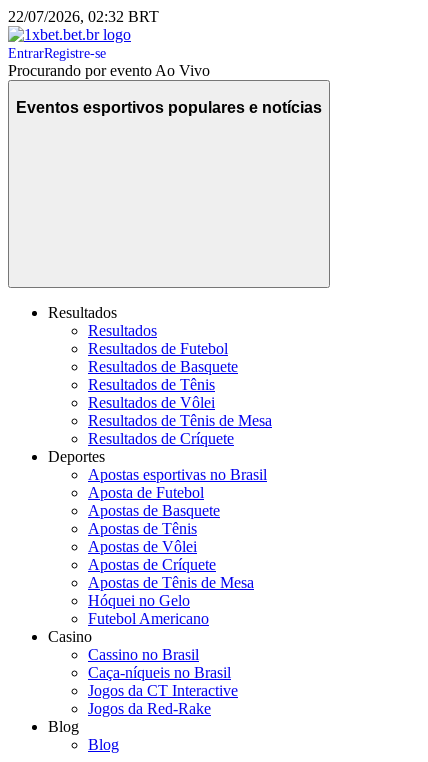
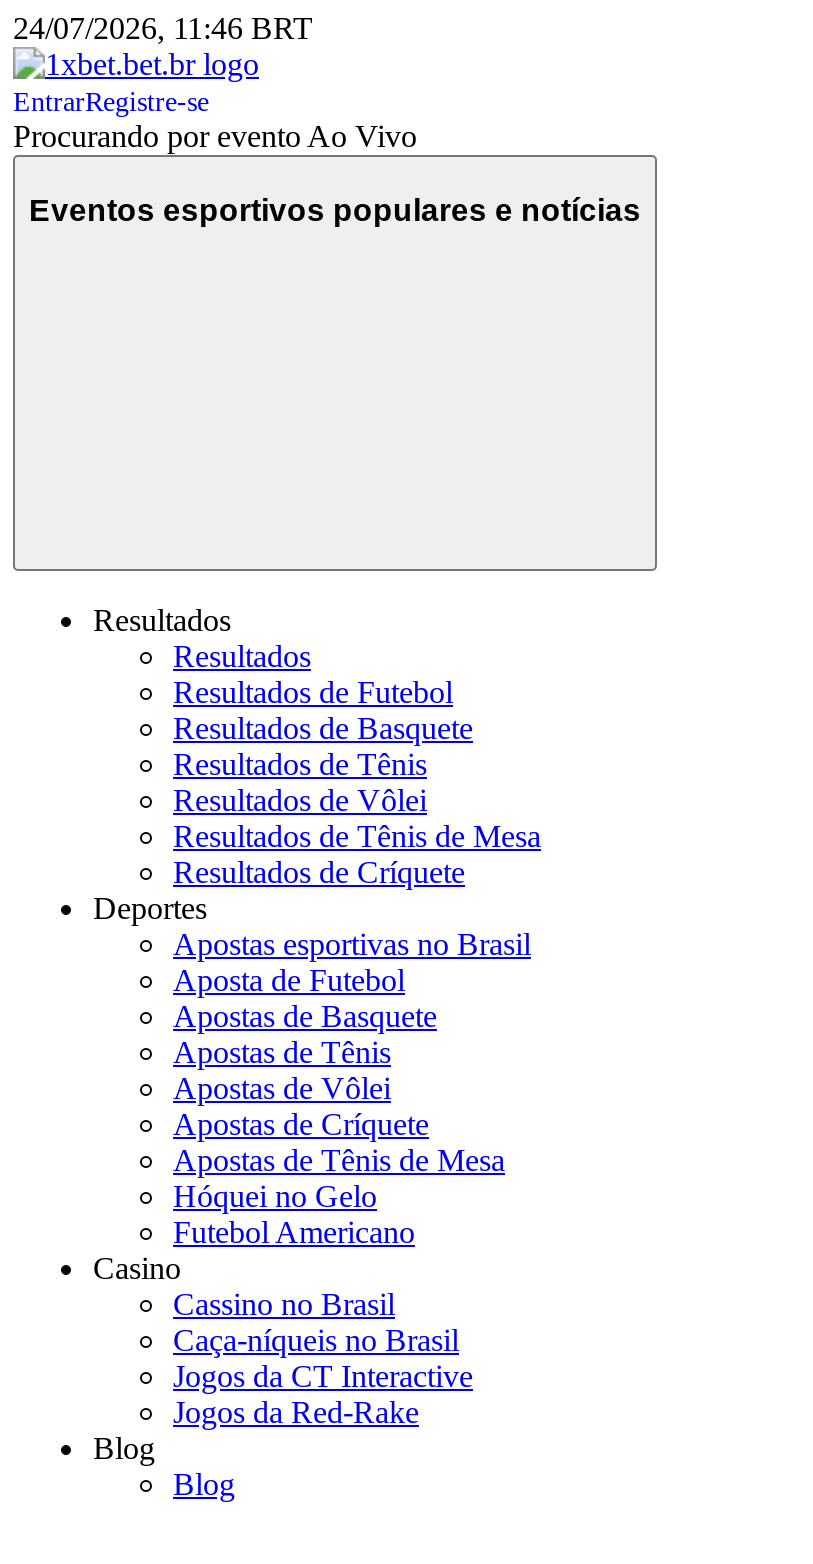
[8,8,159,25] 22/07/2026, 02:32 BRT -> [13,11,313,45] 24/07/2026, 11:46 BRT

